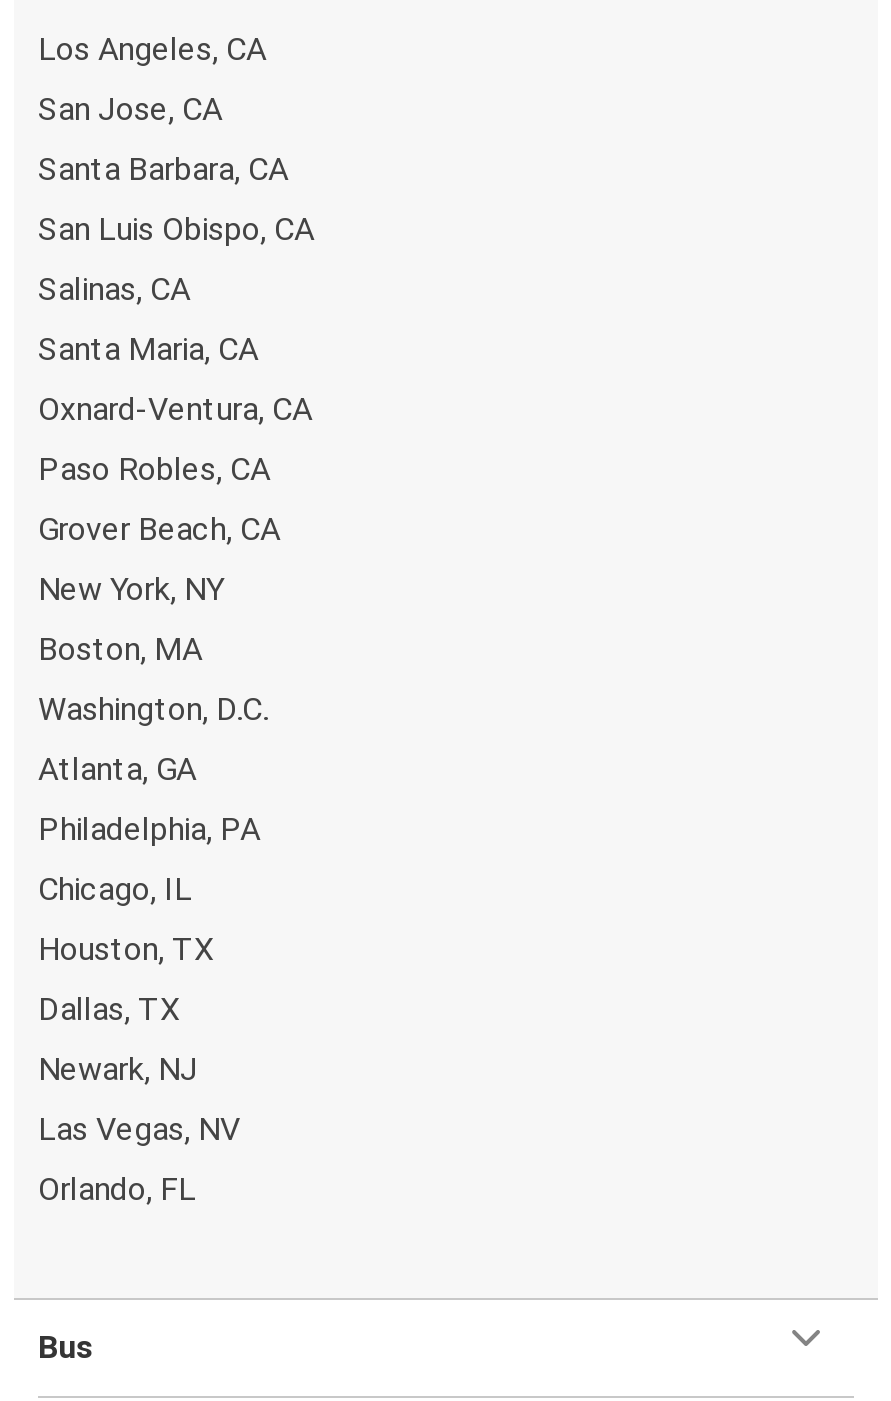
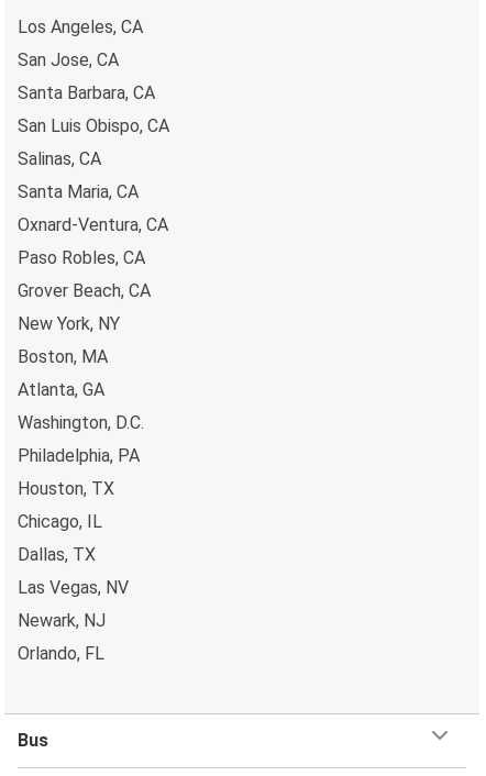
moved [38,689,268,727] -> [18,412,144,433]: Washington, D.C.
moved [38,749,196,787] -> [18,379,104,400]: Atlanta, GA
moved [38,869,192,907] -> [18,511,102,531]: Chicago, IL
moved [38,929,214,967] -> [18,478,114,498]: Houston, TX
moved [38,1049,198,1087] -> [18,609,106,630]: Newark, NJ
moved [38,1109,240,1147] -> [18,577,129,597]: Las Vegas, NV

